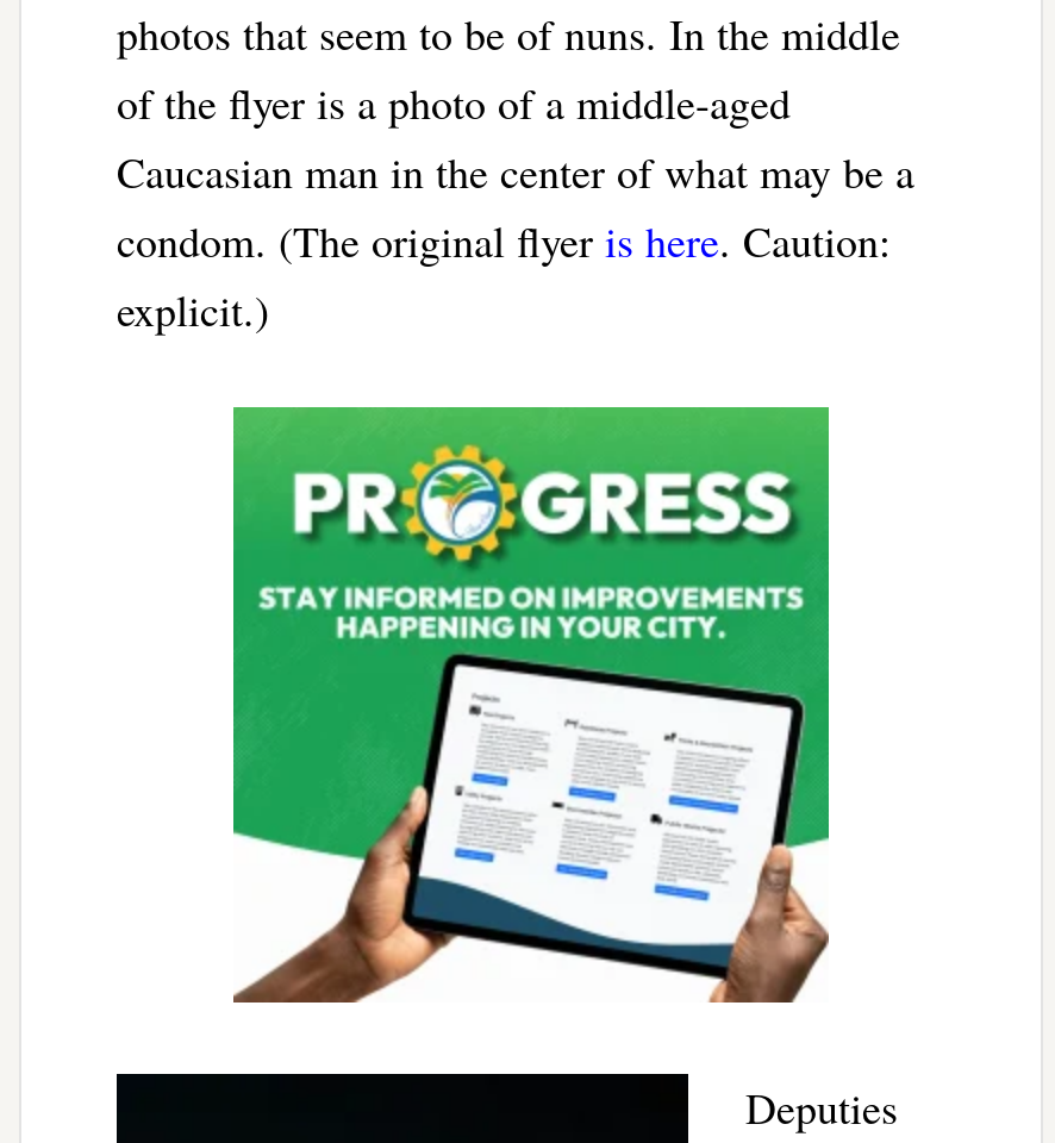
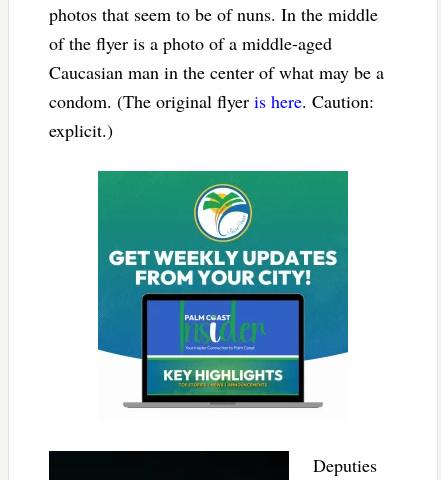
[231,407,831,1005] [image] -> [98,171,348,421] [image]

